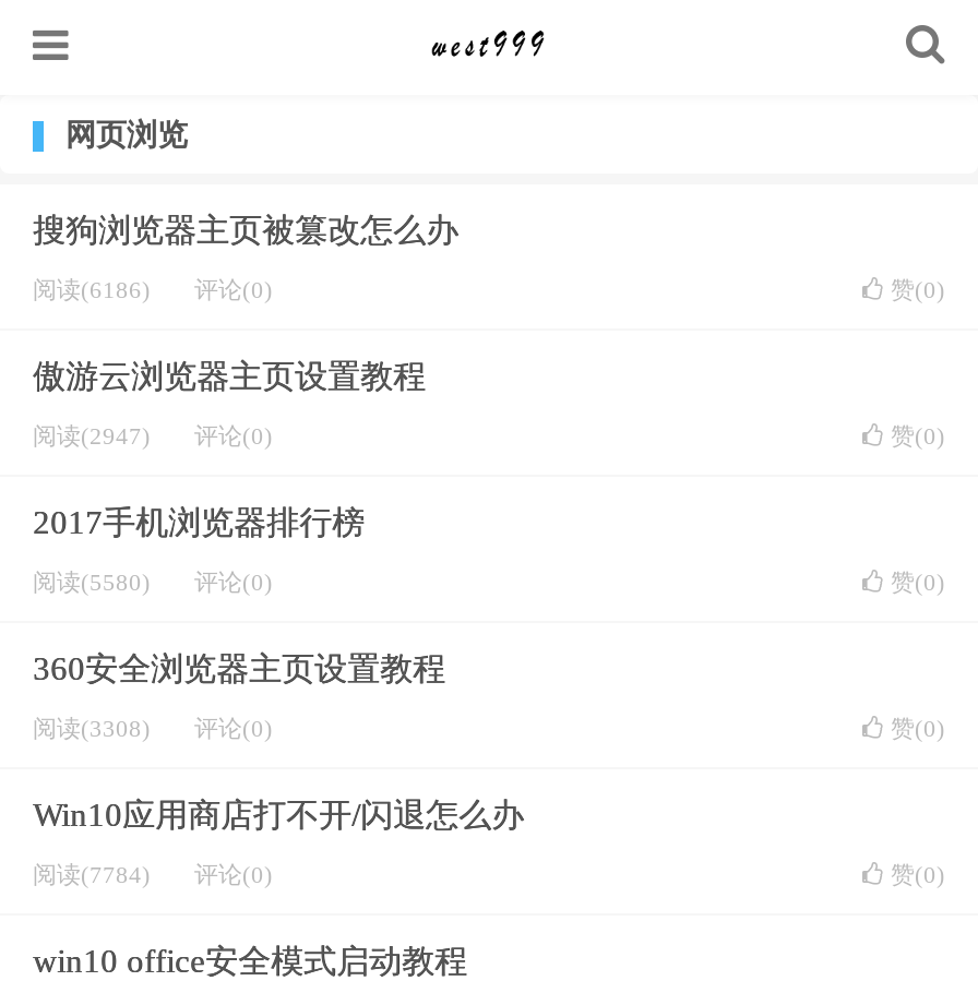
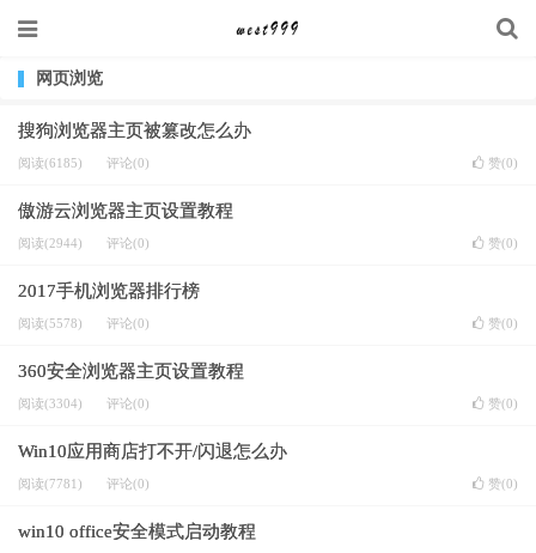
[33,276,273,302] 阅读(6186) 评论(0) -> [18,156,150,170] 阅读(6185) 评论(0)
[33,422,273,448] 阅读(2947) 评论(0) -> [18,236,150,250] 阅读(2944) 评论(0)
[33,569,273,595] 阅读(5580) 评论(0) -> [18,316,150,330] 阅读(5578) 评论(0)
[33,715,273,741] 阅读(3308) 评论(0) -> [18,396,150,411] 阅读(3304) 评论(0)
[33,861,273,887] 阅读(7784) 评论(0) -> [18,476,150,491] 阅读(7781) 评论(0)

